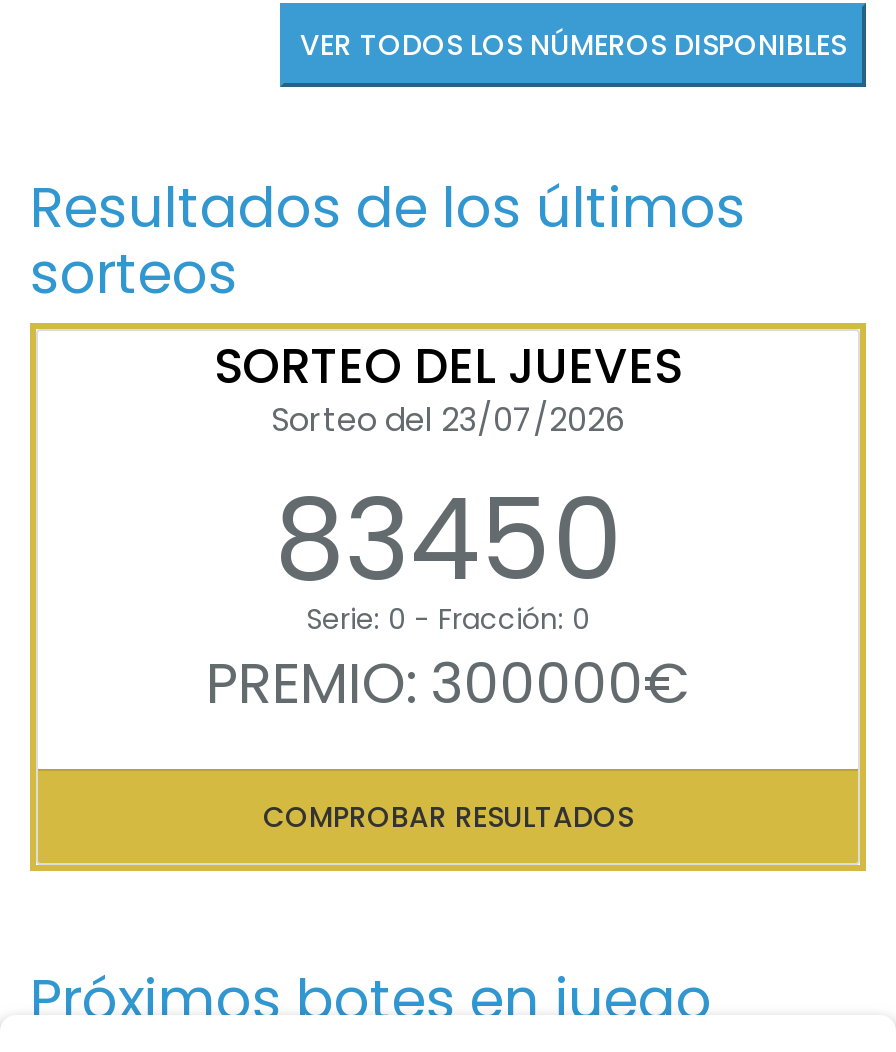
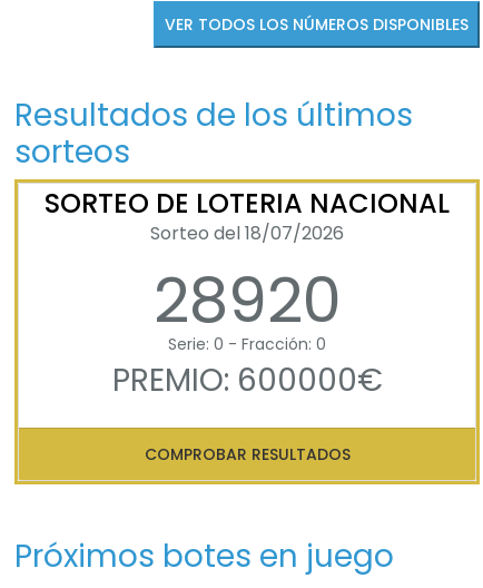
[214,333,682,619] SORTEO DEL JUEVES | Sorteo del 23/07/2026 | 83450 -> [45,185,450,344] SORTEO DE LOTERIA NACIONAL | Sorteo del 18/07/2026 | 28920
[206,645,690,723] PREMIO: 300000€ -> [112,359,382,402] PREMIO: 600000€

